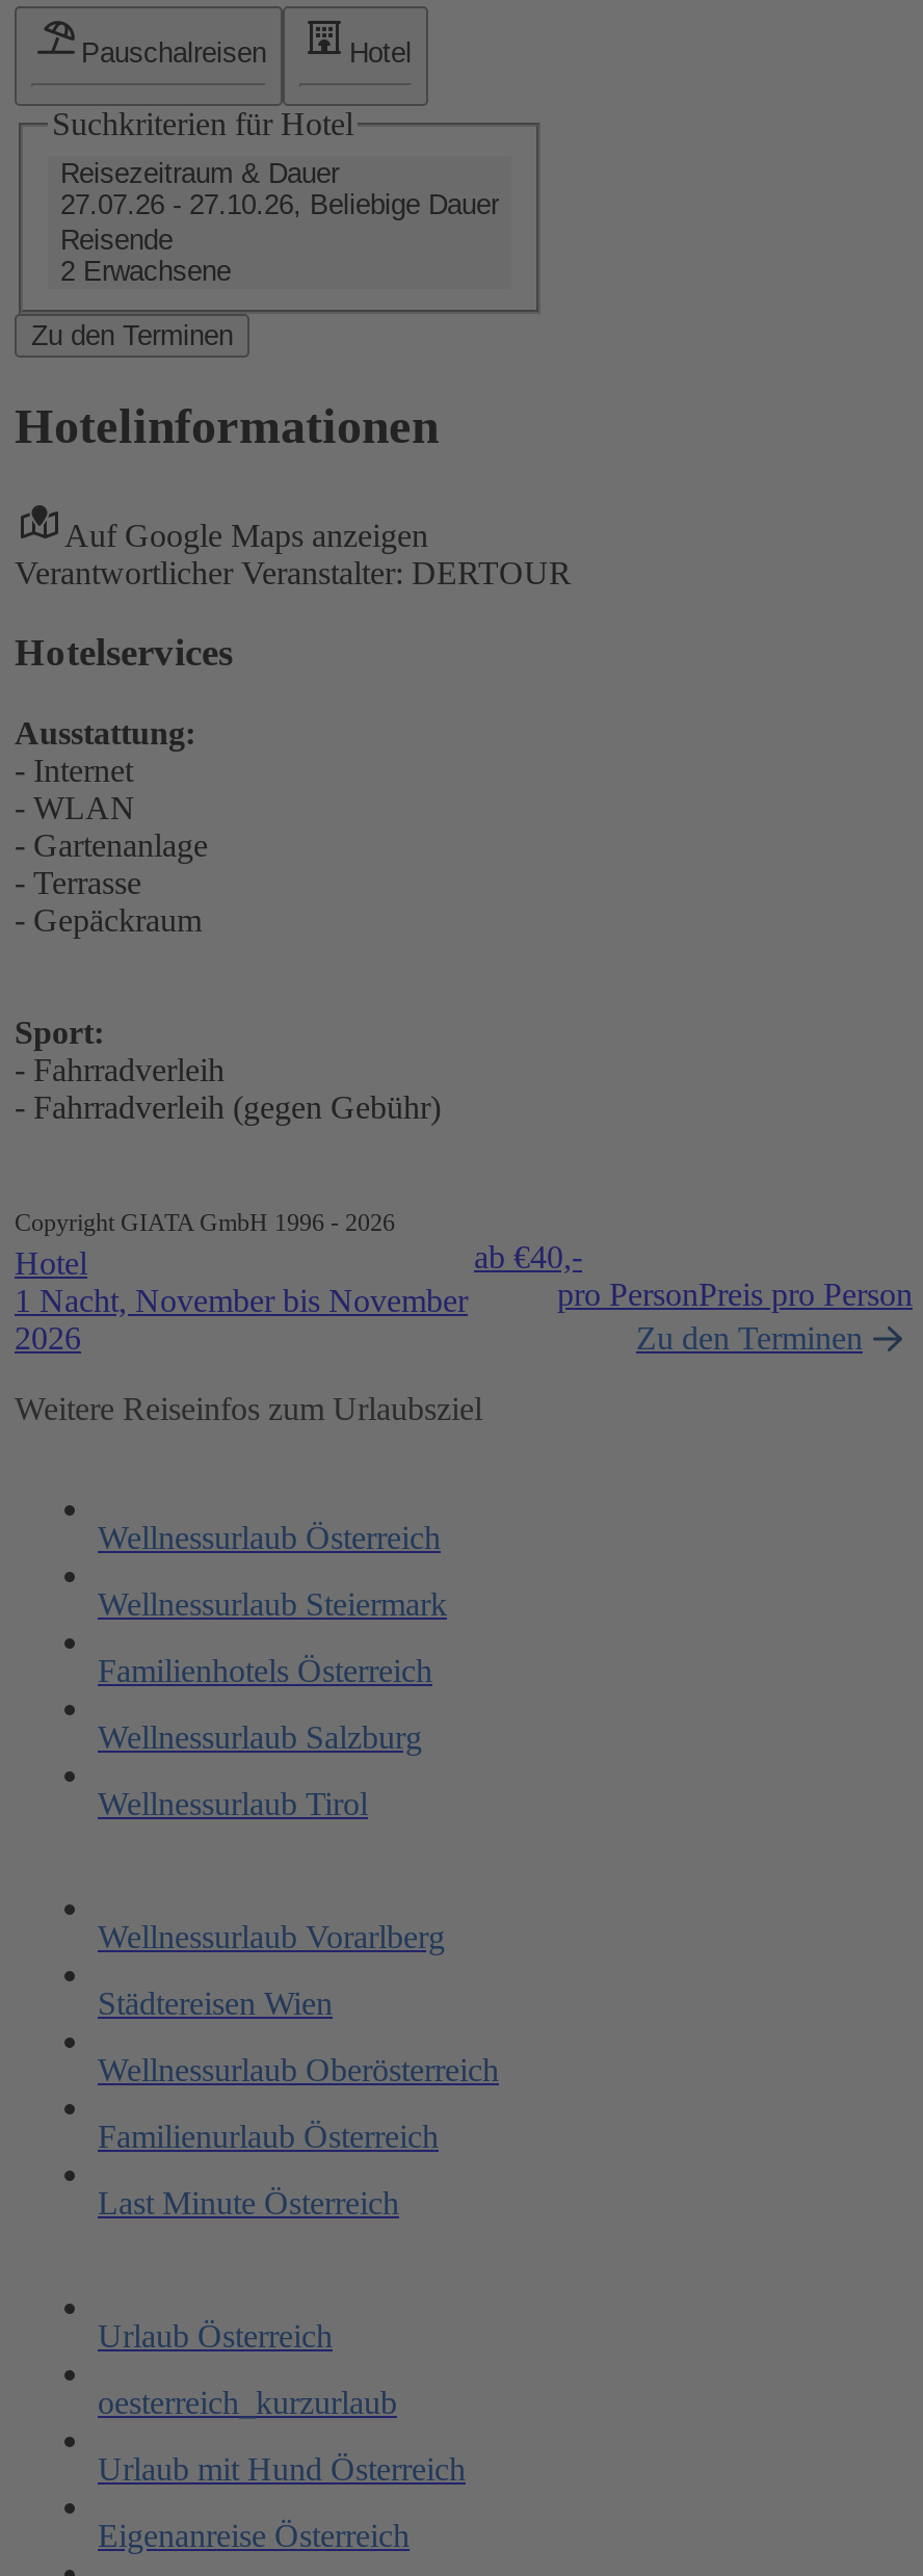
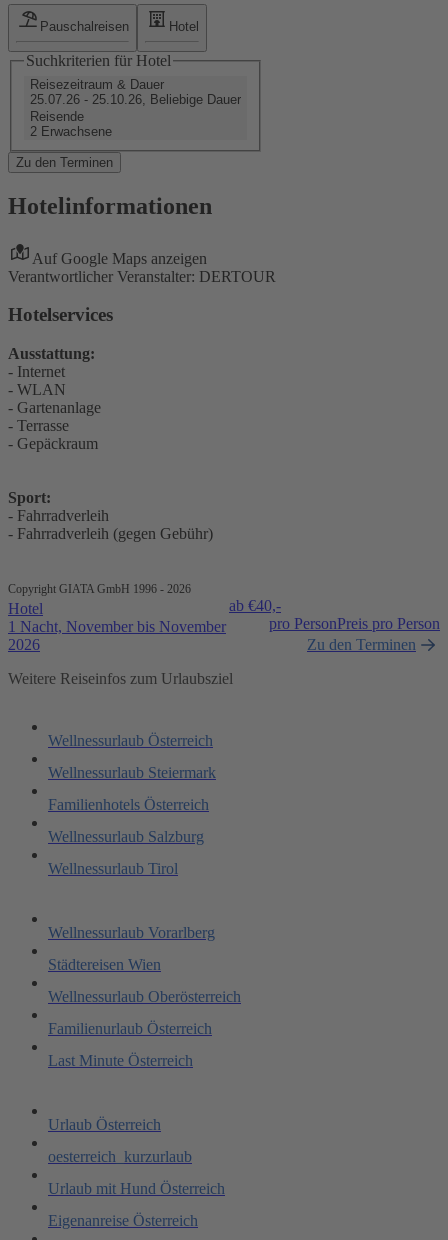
[60,189,499,220] 27.07.26 - 27.10.26, Beliebige Dauer -> [30,92,241,107] 25.07.26 - 25.10.26, Beliebige Dauer

